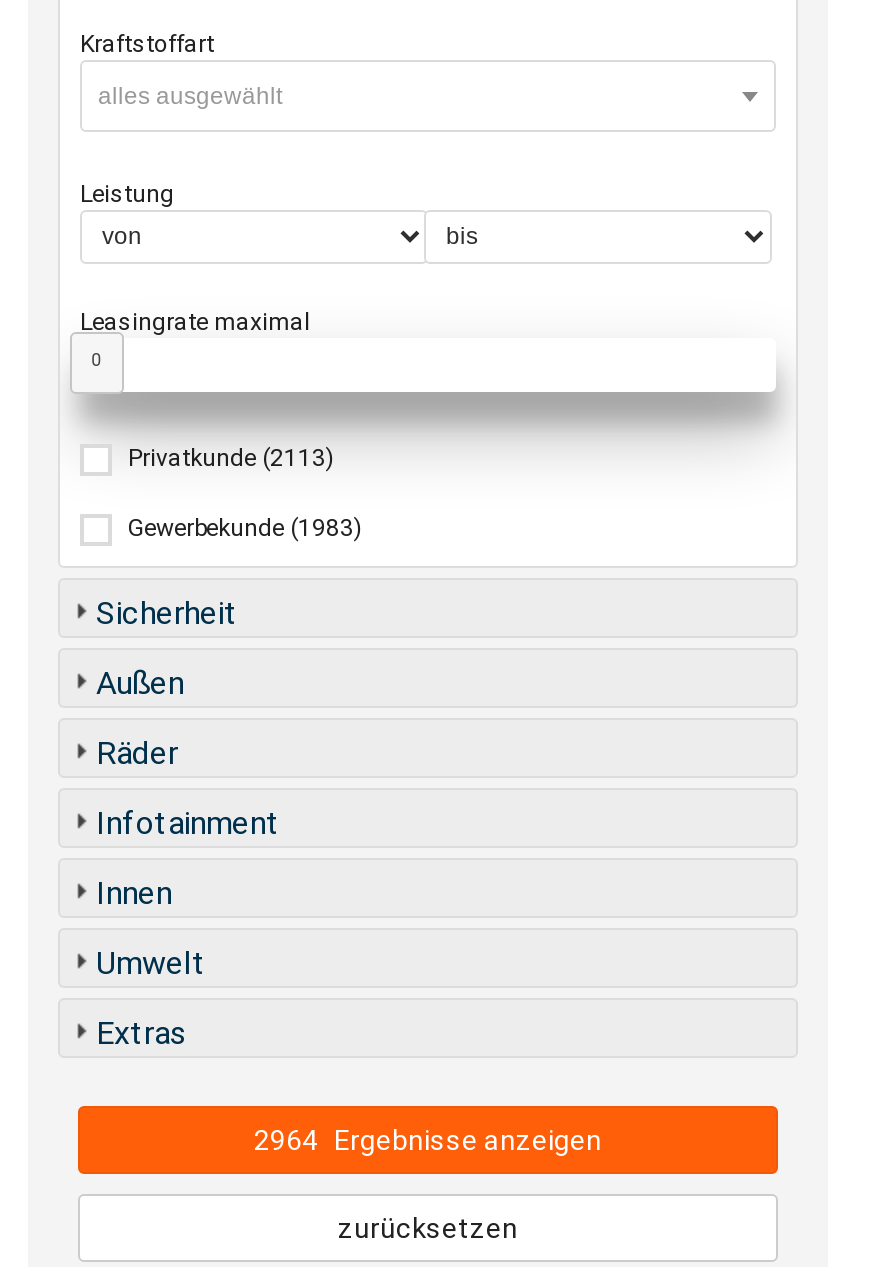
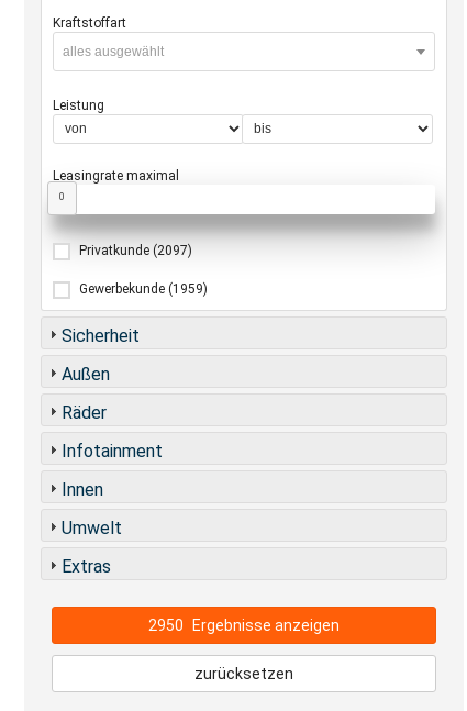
[128,443,334,471] Privatkunde (2113) -> [79,242,192,258] Privatkunde (2097)
[128,513,362,541] Gewerbekunde (1983) -> [79,281,208,296] Gewerbekunde (1959)
[254,1124,602,1156] 2964 Ergebnisse anzeigen -> [148,617,340,634] 2950 Ergebnisse anzeigen

